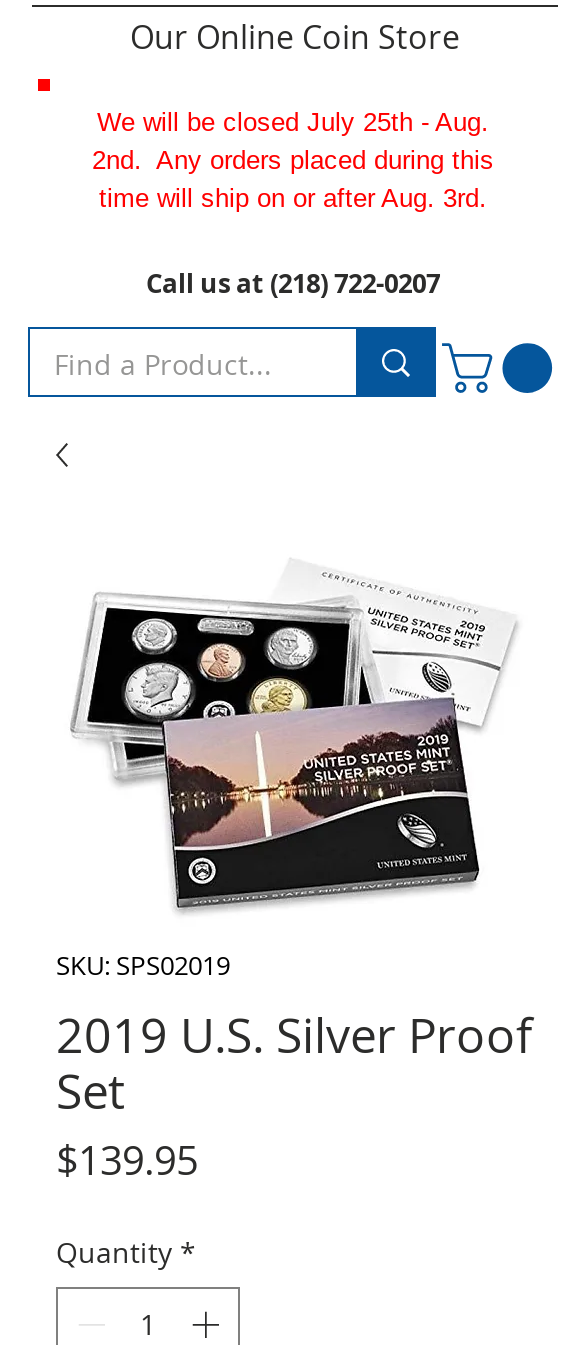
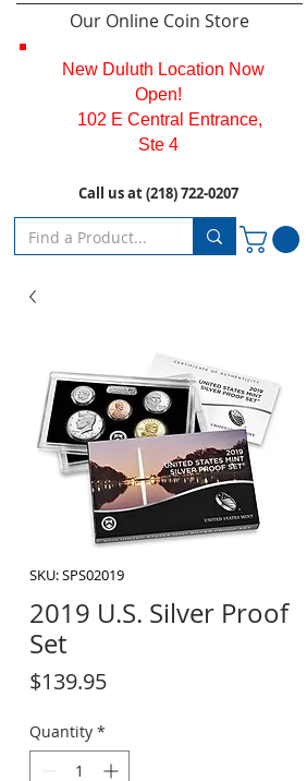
[92,107,494,213] We will be closed July 25th - Aug. | 2nd. Any orders placed during this | time will ship on or after Aug. 3rd. -> [53,60,264,154] New Duluth Location Now | Open! | 102 E Central Entrance, | Ste 4

